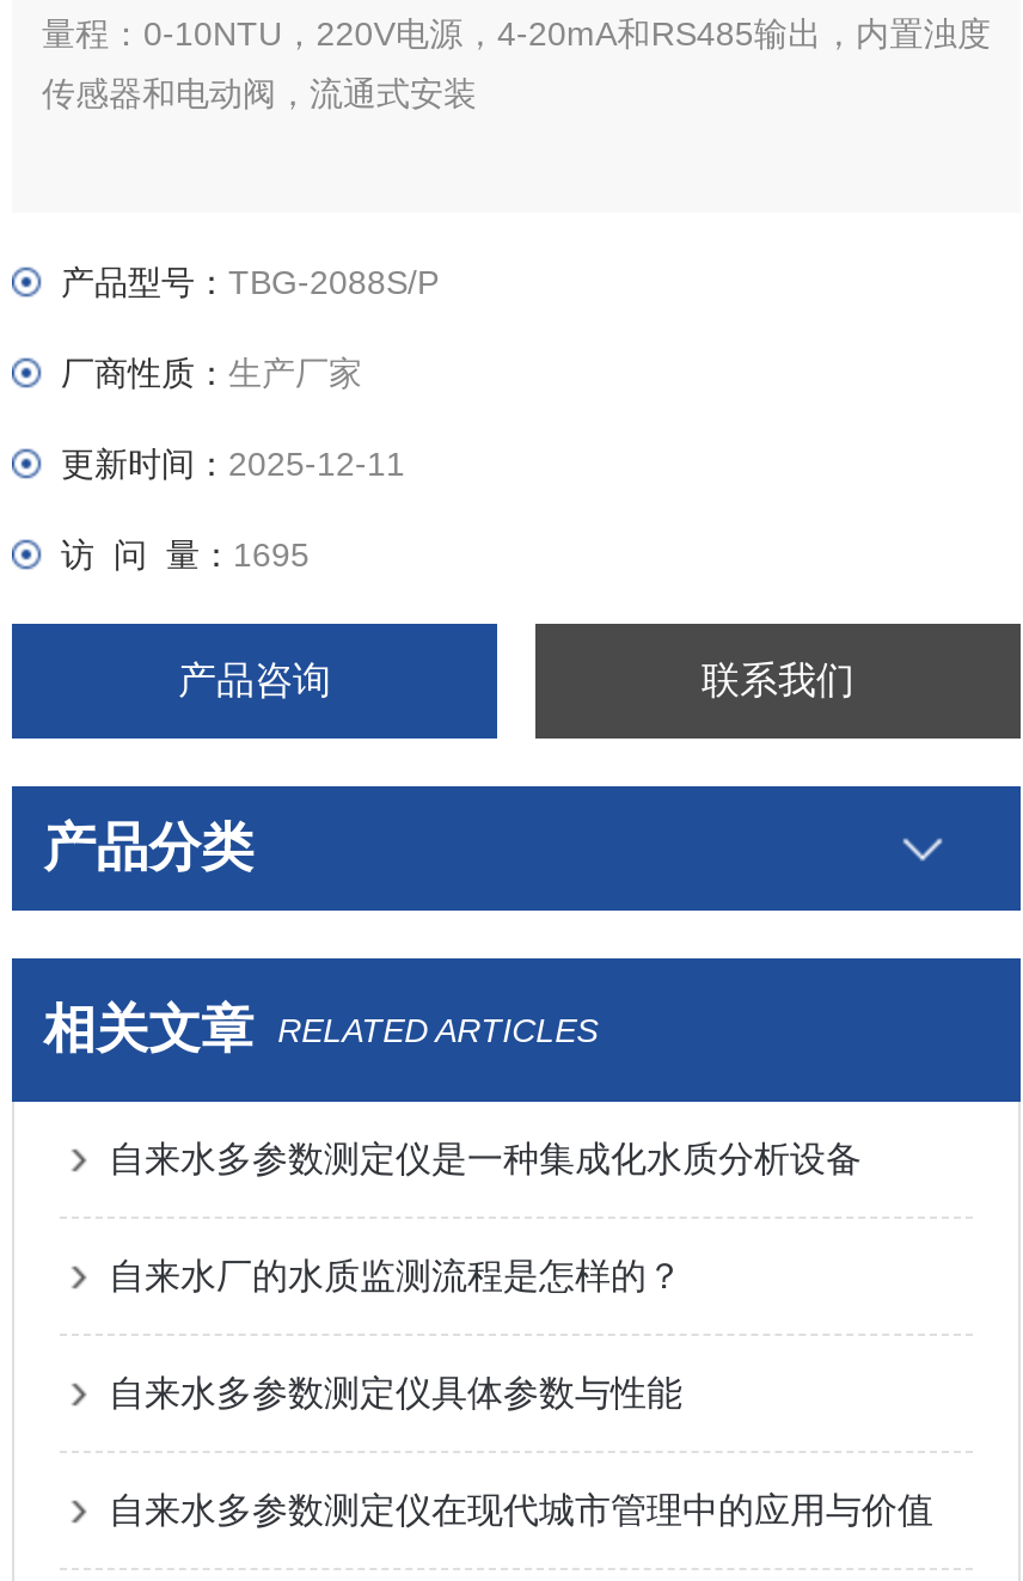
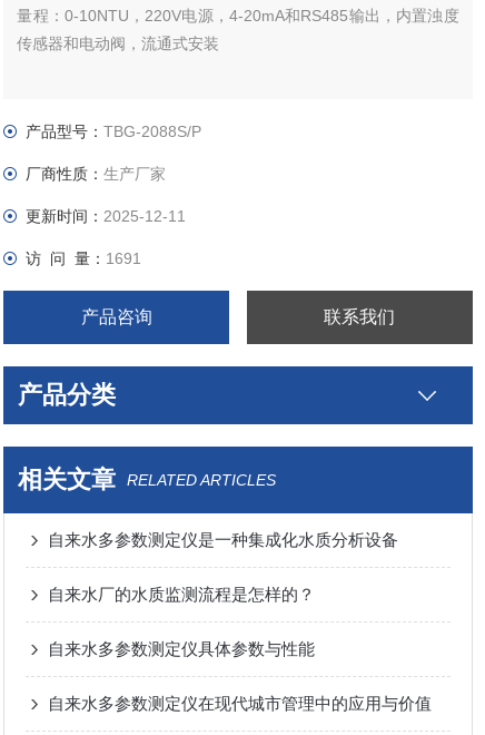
[61,535,309,574] 访 问 量：1695 -> [26,249,142,267] 访 问 量：1691

